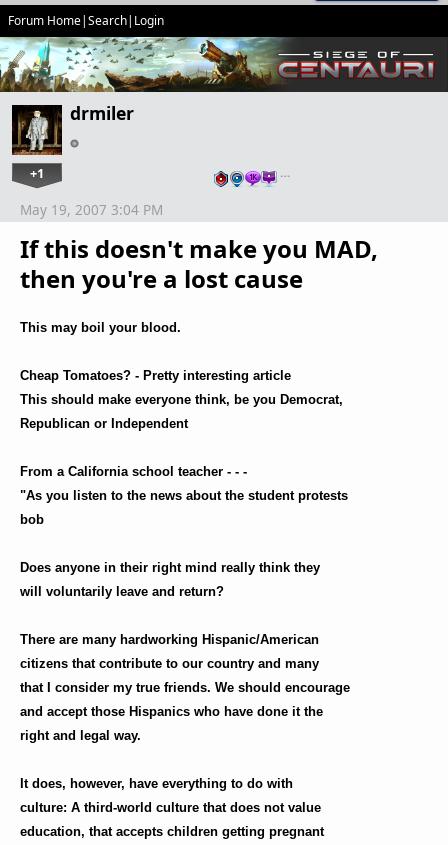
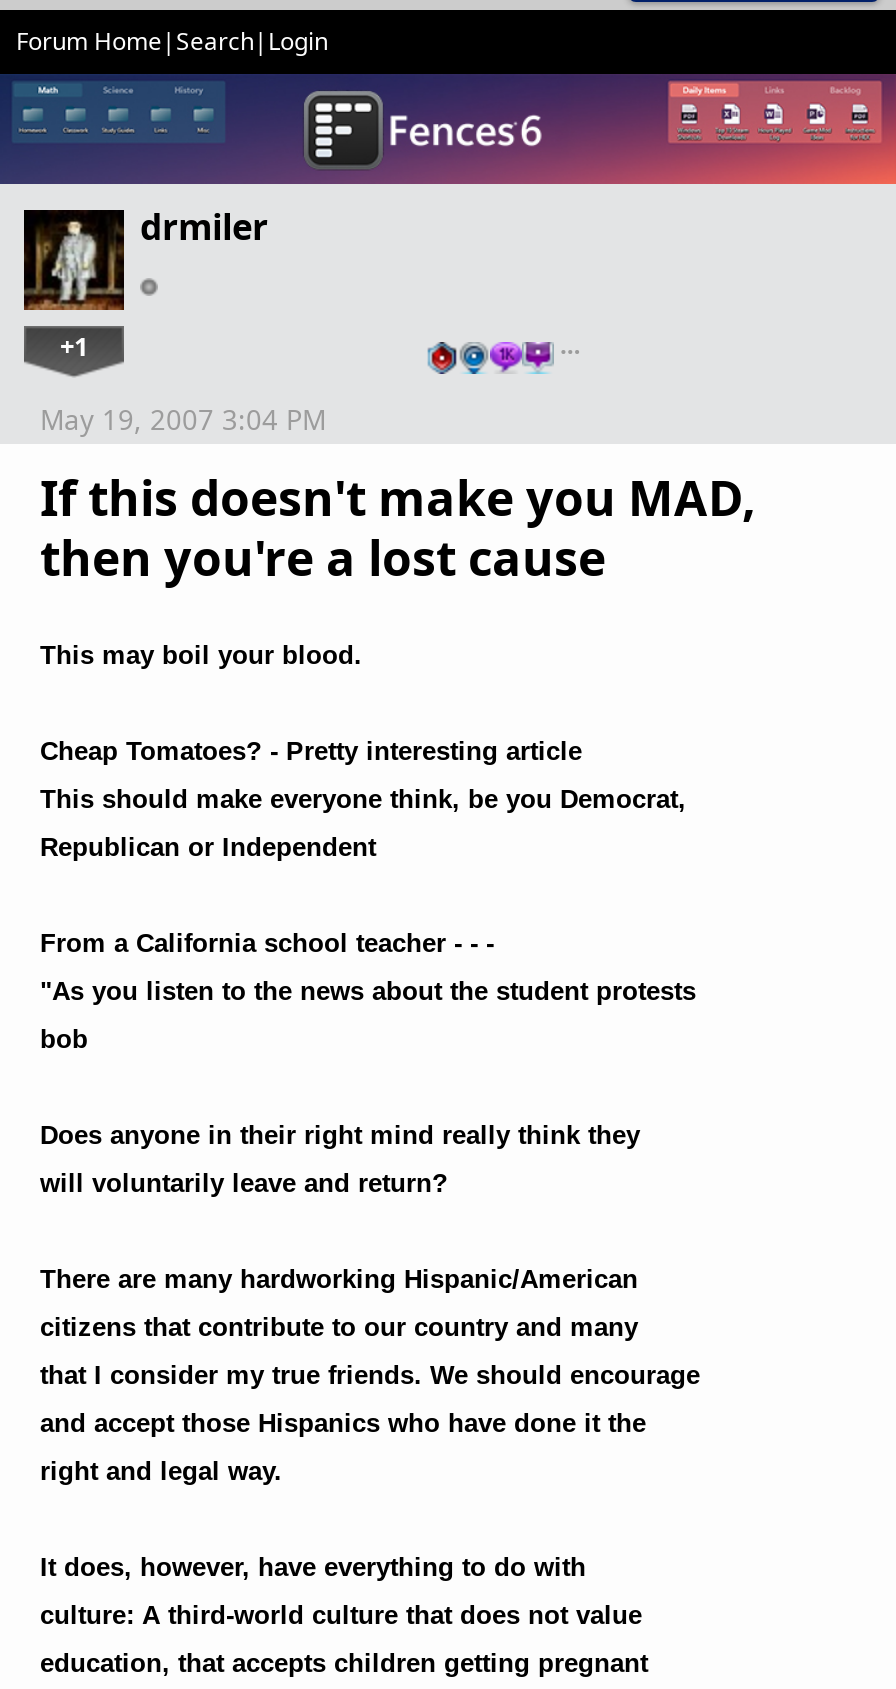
[3,36,445,93] [image] -> [6,74,890,186] [image]

